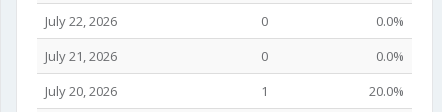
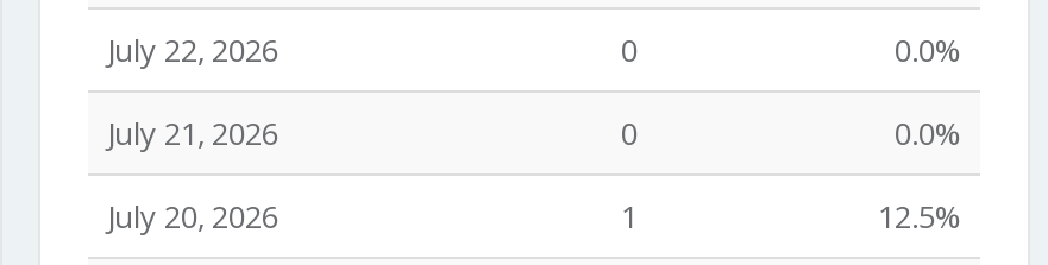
[369,82,404,100] 20.0% -> [878,195,961,238] 12.5%

